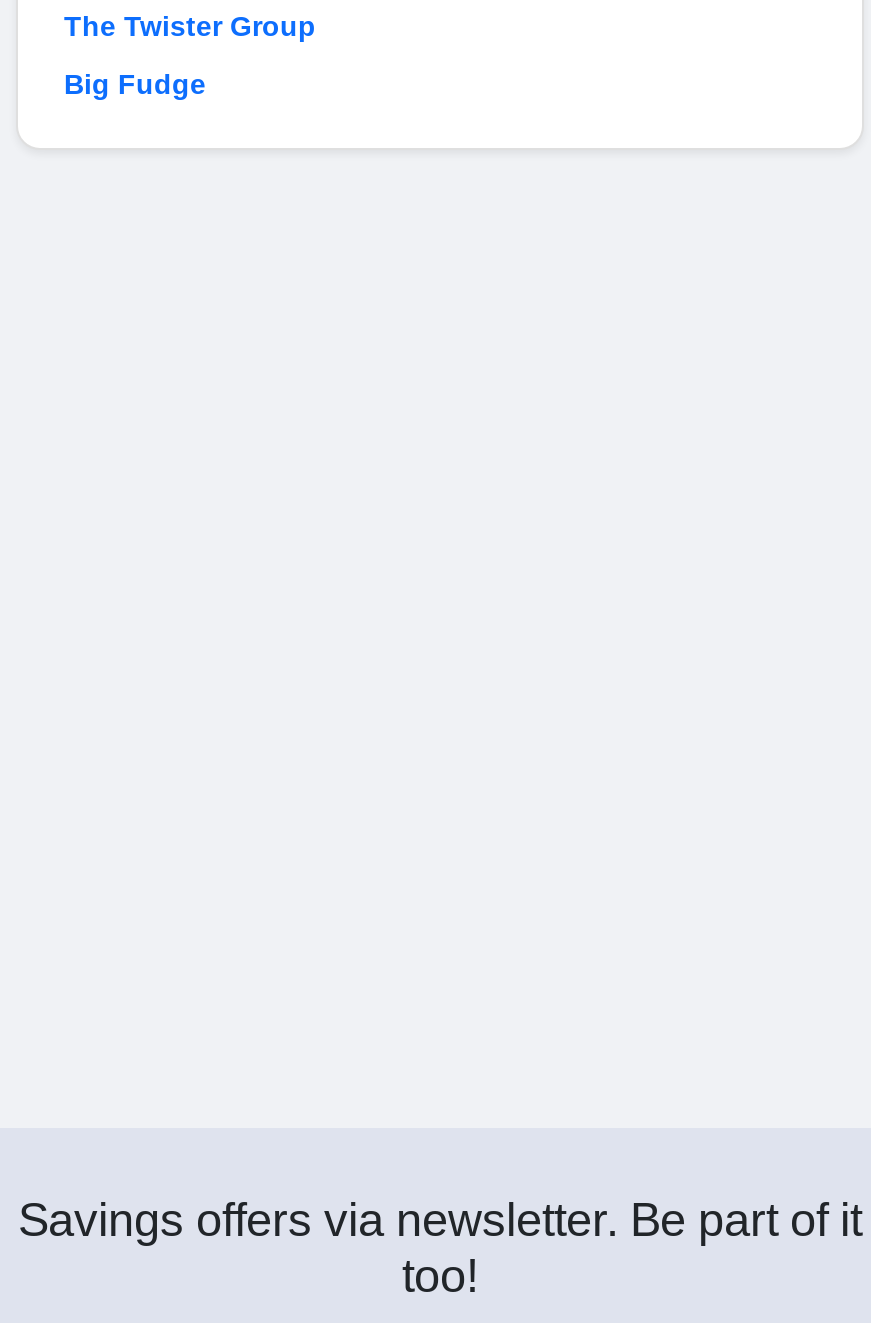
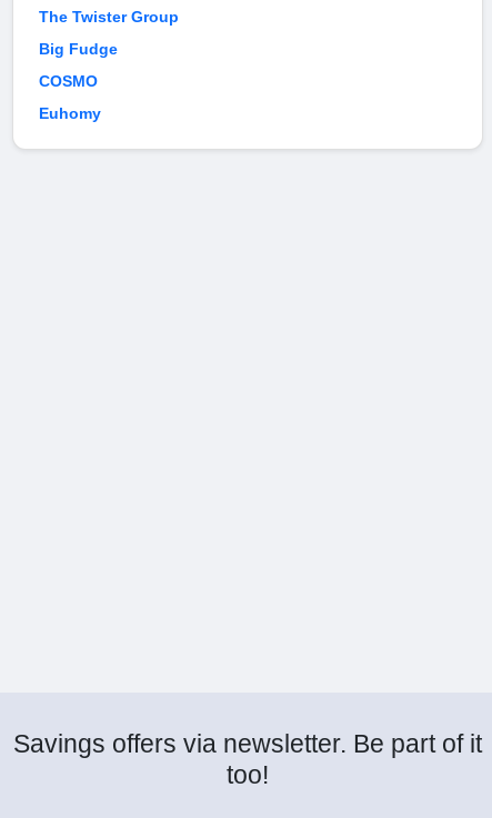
none -> [39,72,101,122] COSMO | Euhomy

